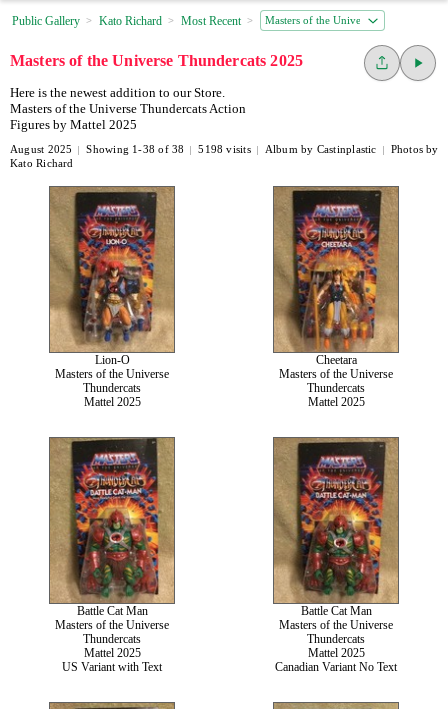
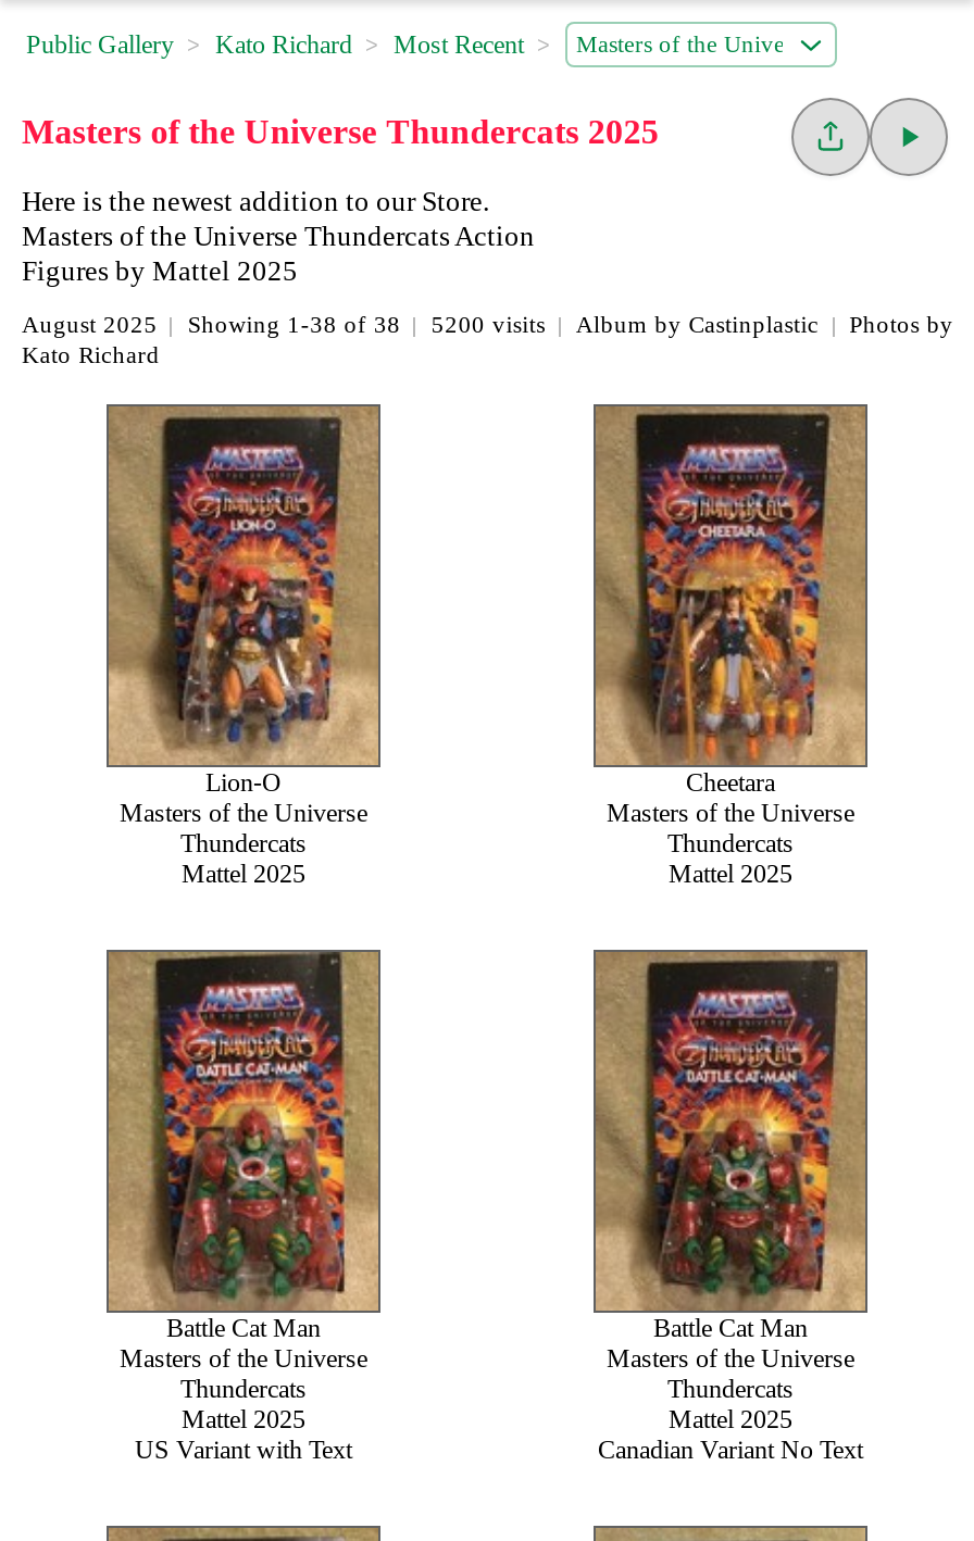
[10,143,439,155] August 2025 Showing 1-38 of 38 5198 visits Album by Castinplastic Photos by -> [22,311,954,337] August 2025 Showing 1-38 of 38 5200 visits Album by Castinplastic Photos by

